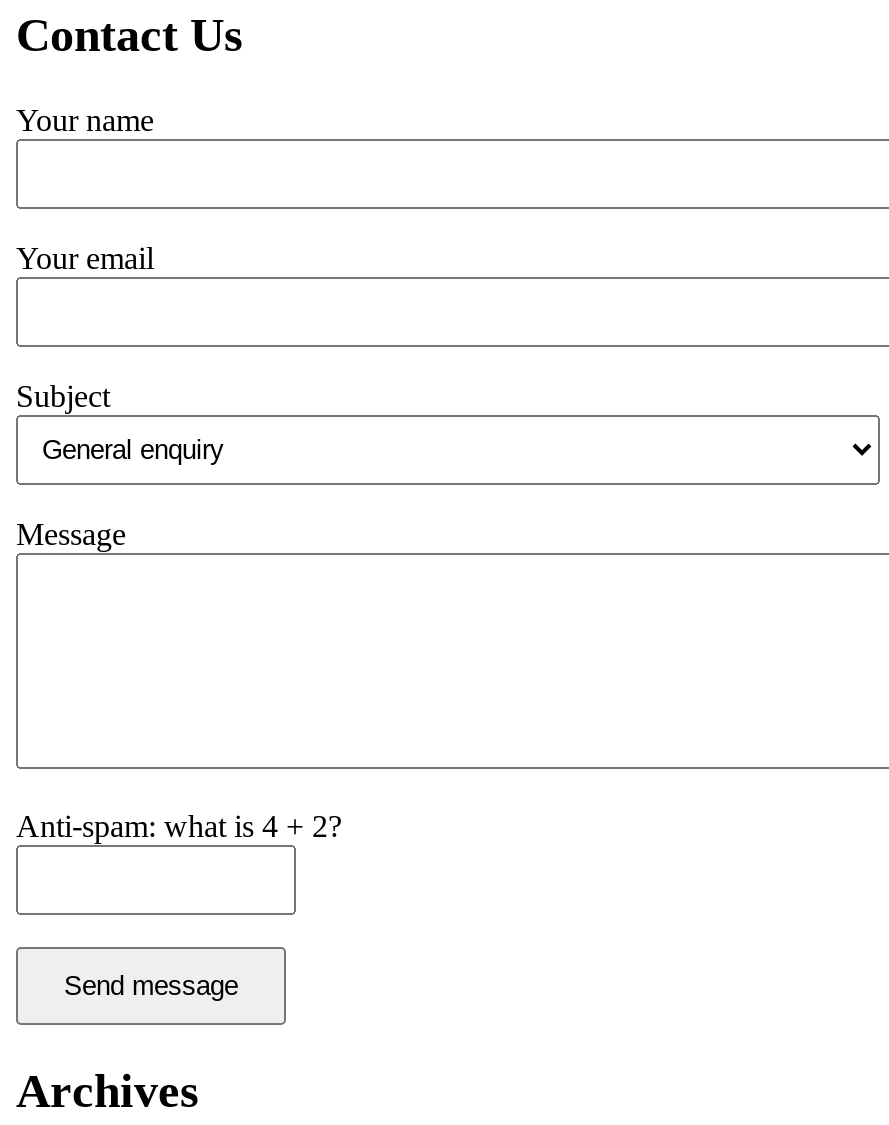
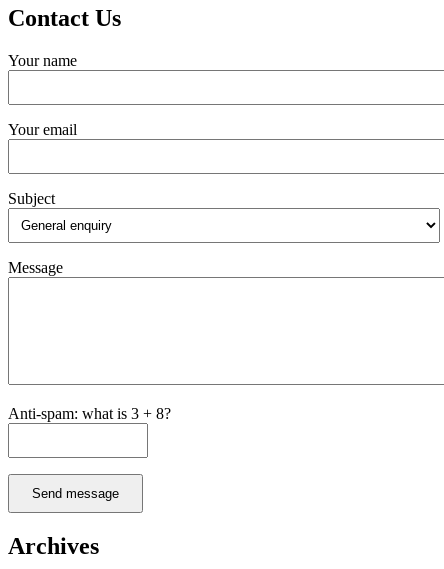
[16,809,342,843] Anti-spam: what is 4 + 2? -> [8,405,171,422] Anti-spam: what is 3 + 8?

